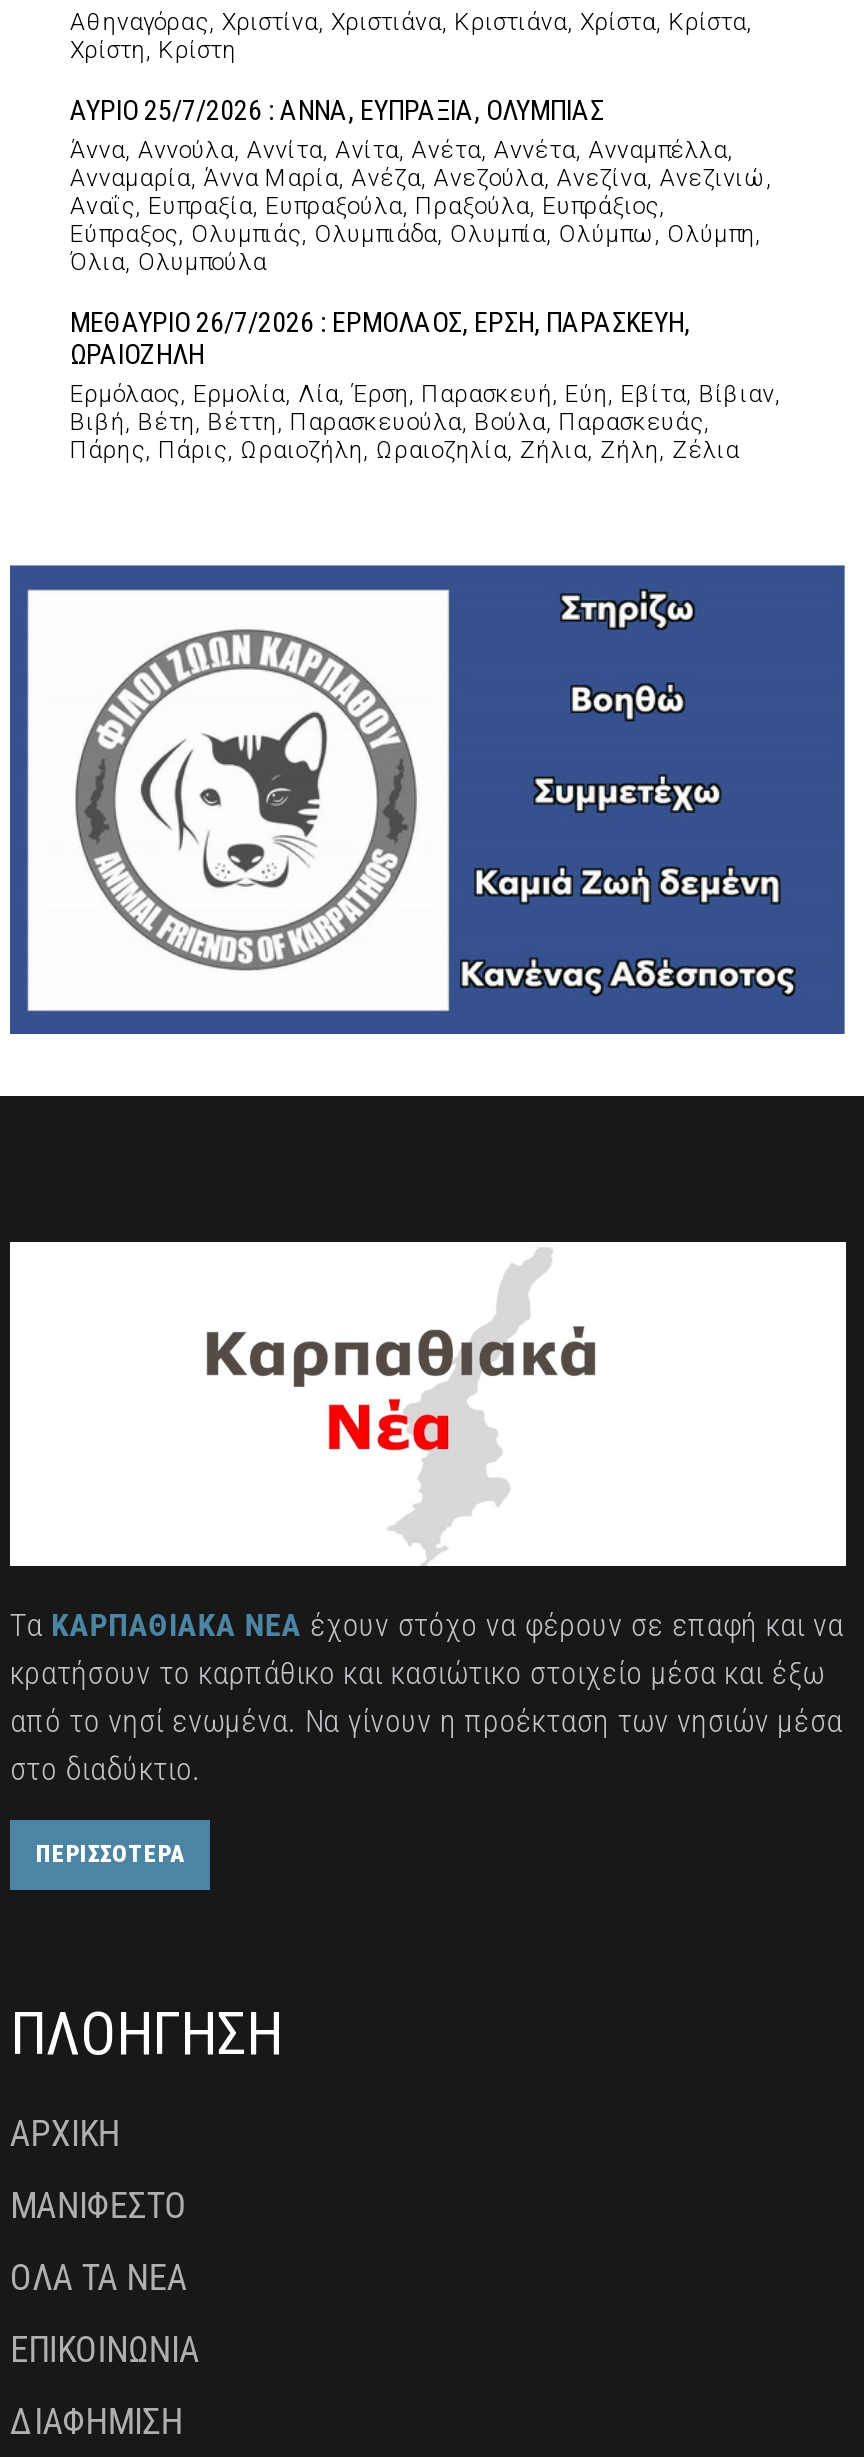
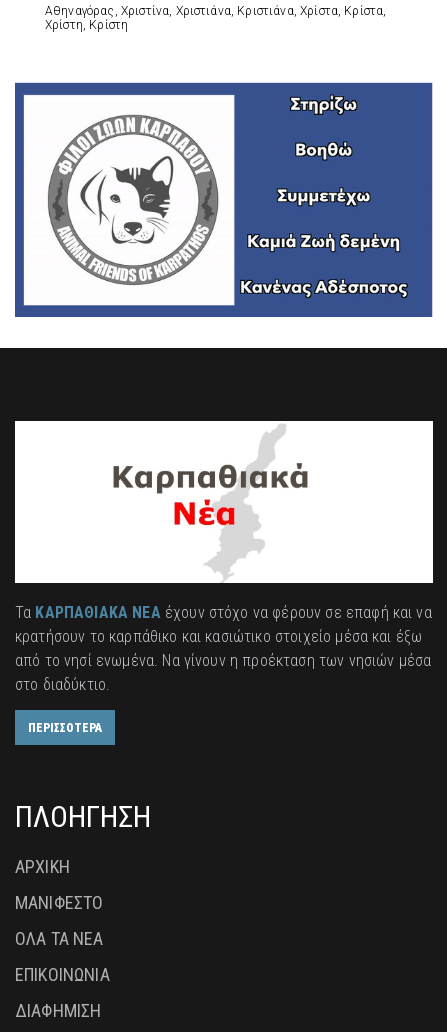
[70,94,781,464] ΑΥΡΙΟ 25/7/2026 : ΑΝΝΑ, ΕΥΠΡΑΞΙΑ, ΟΛΥΜΠΙΑΣ | Άννα, Αννούλα, Αννίτα, Ανίτα, Ανέτα, Αννέτα, Ανναμπέλλα, | Ανναμαρία, Άννα Μαρία, Ανέζα, Ανεζούλα, Ανεζίνα, Ανεζινιώ, | Αναΐς, Ευπραξία, Ευπραξούλα, Πραξούλα, Ευπράξιος, | Εύπραξος, Ολυμπιάς, Ολυμπιάδα, Ολυμπία, Ολύμπω, Ολύμπη, | Όλια, Ολυμπούλα | ΜΕΘΑΥΡΙΟ 26/7/2026 : ΕΡΜΟΛΑΟΣ, ΕΡΣΗ, ΠΑΡΑΣΚΕΥΗ, | ΩΡΑΙΟΖΗΛΗ | Ερμόλαος, Ερμολία, Λία, Έρση, Παρασκευή, Εύη, Εβίτα, Βίβιαν, | Βιβή, Βέτη, Βέττη, Παρασκευούλα, Βούλα, Παρασκευάς, | Πάρης, Πάρις, Ωραιοζήλη, Ωραιοζηλία, Ζήλια, Ζήλη, Ζέλια -> none

